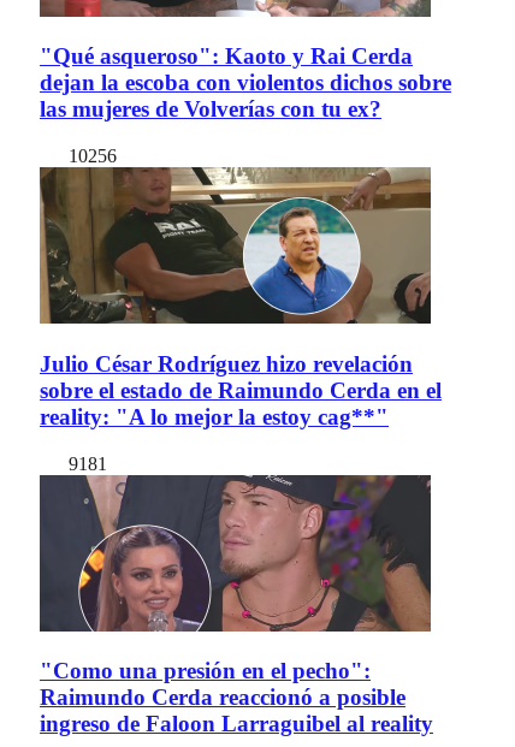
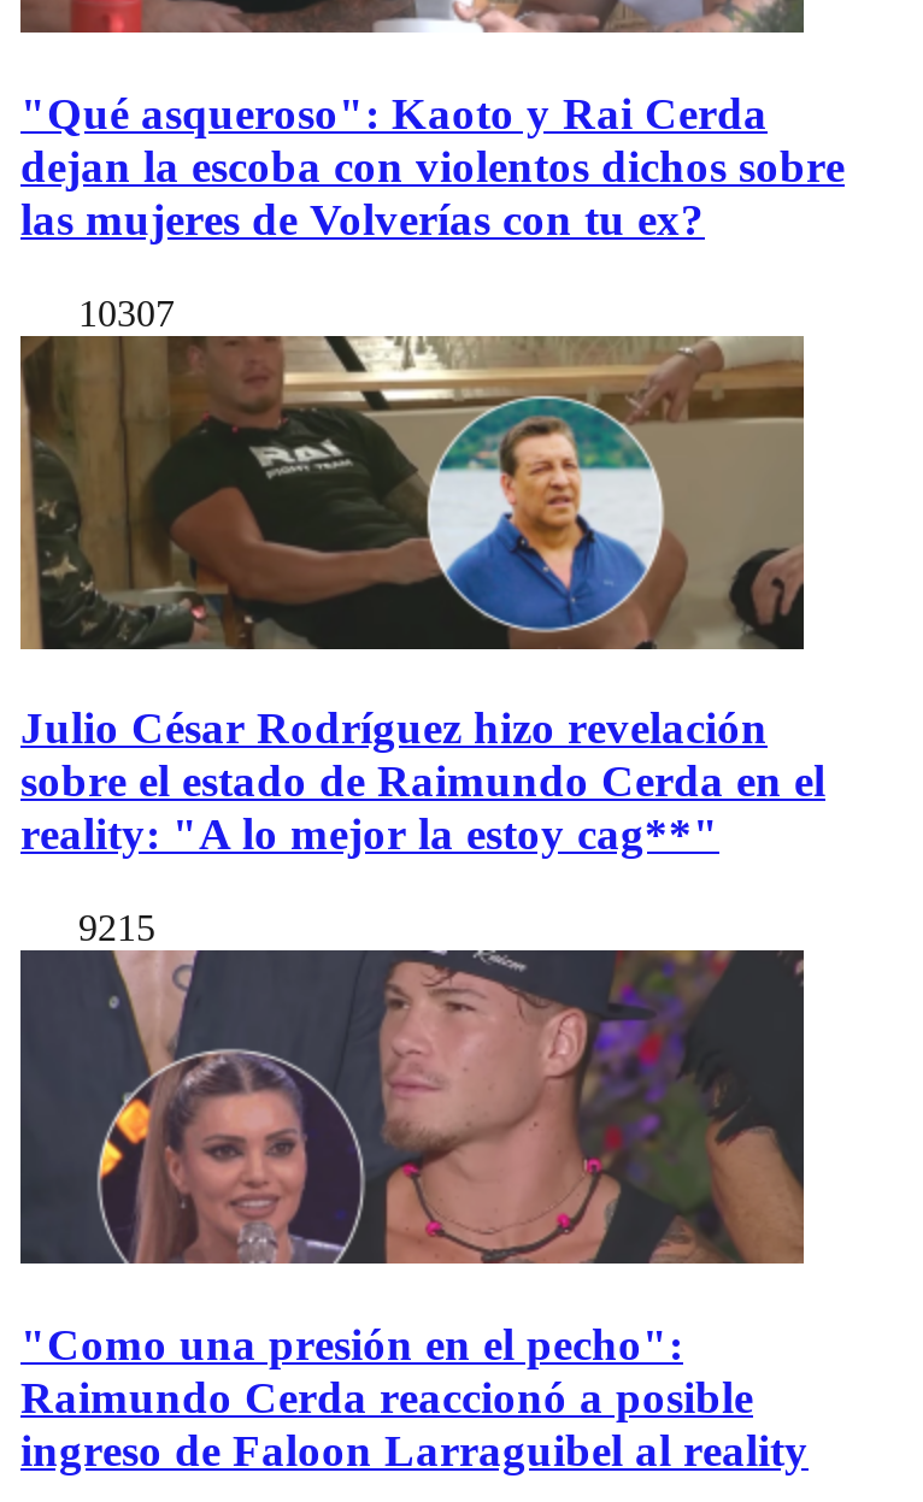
[64,146,117,166] 10256 -> [69,292,175,333] 10307
[64,453,107,473] 9181 -> [69,907,155,948] 9215

